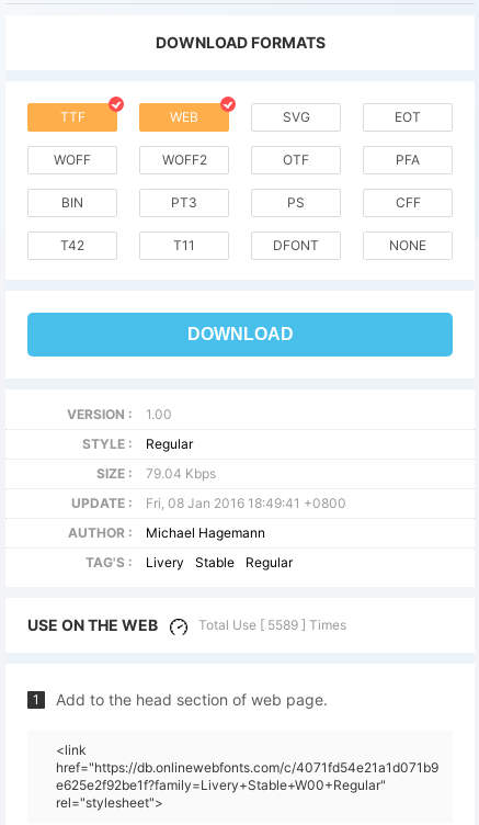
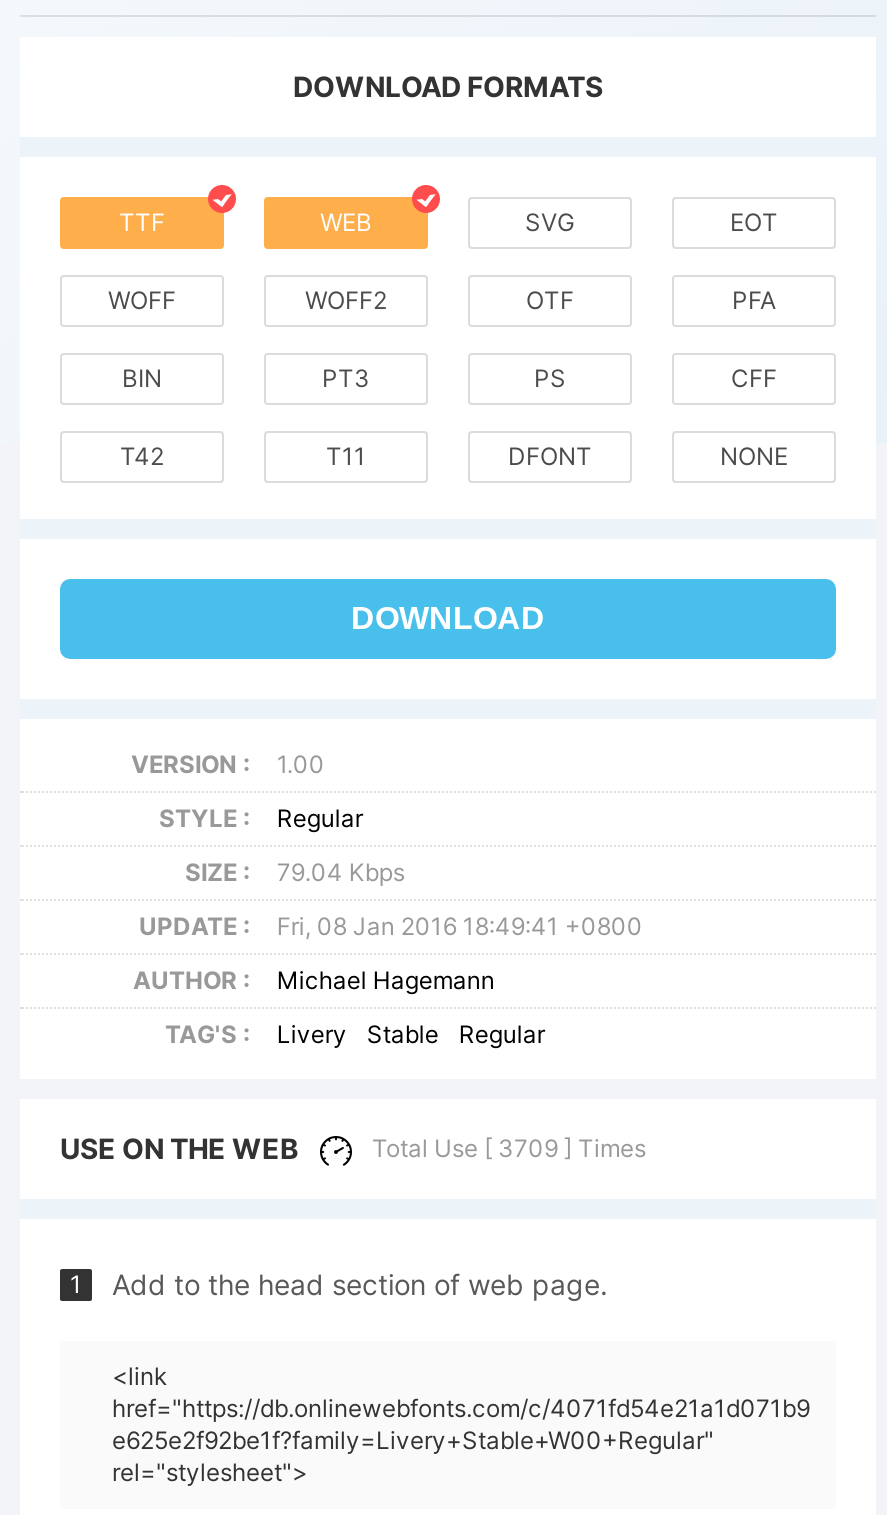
[198,617,346,633] Total Use [ 5589 ] Times -> [372,1133,646,1163] Total Use [ 3709 ] Times

